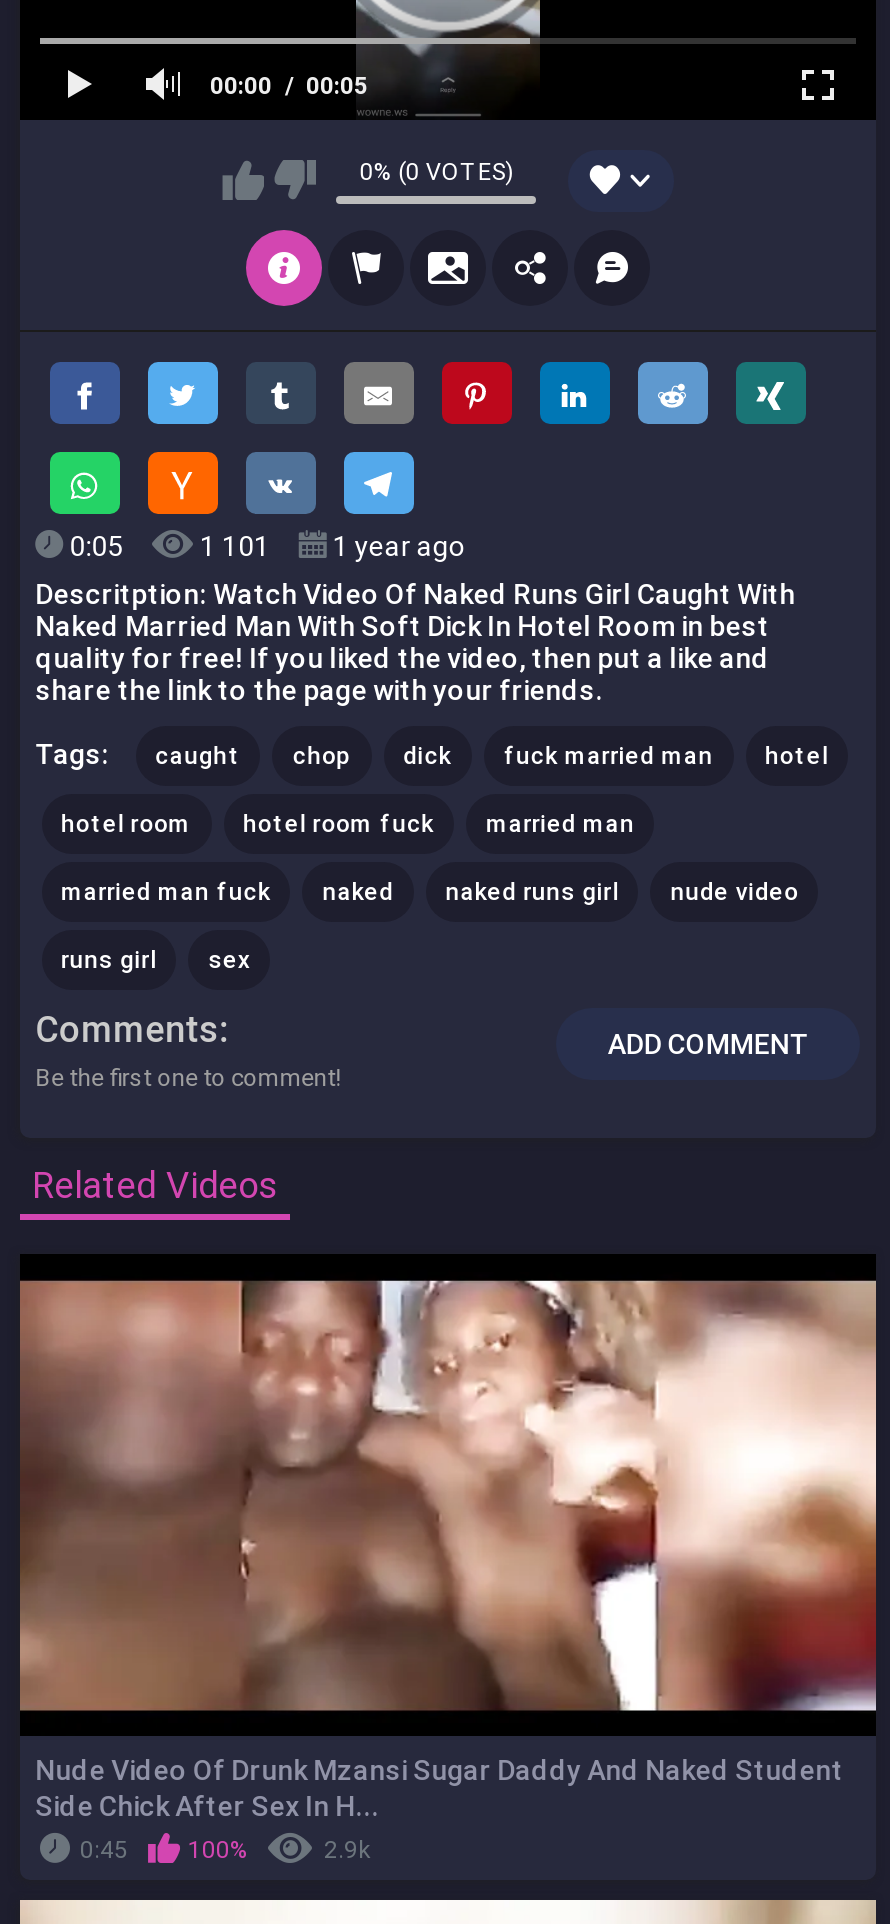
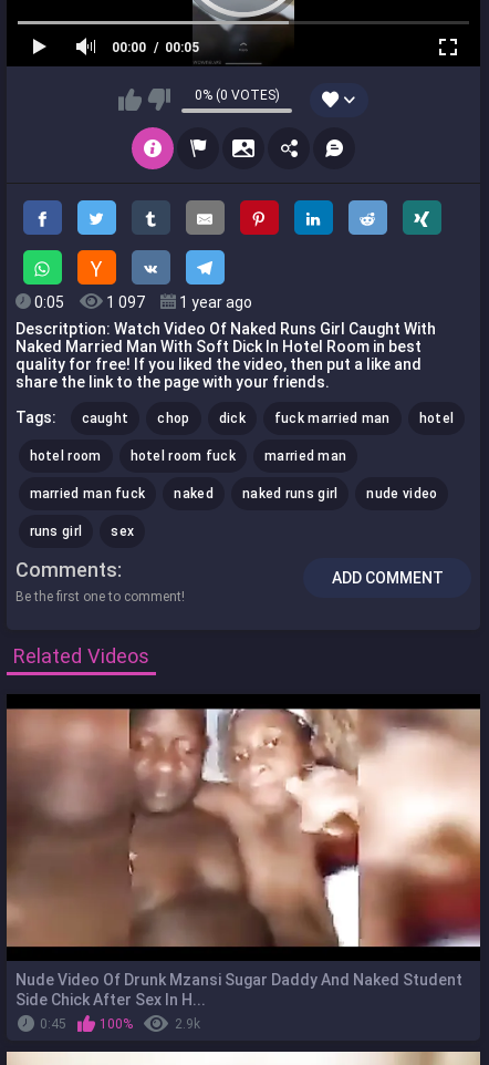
[200,531,465,563] 1 101 1 year ago -> [106,294,253,312] 1 097 1 year ago

